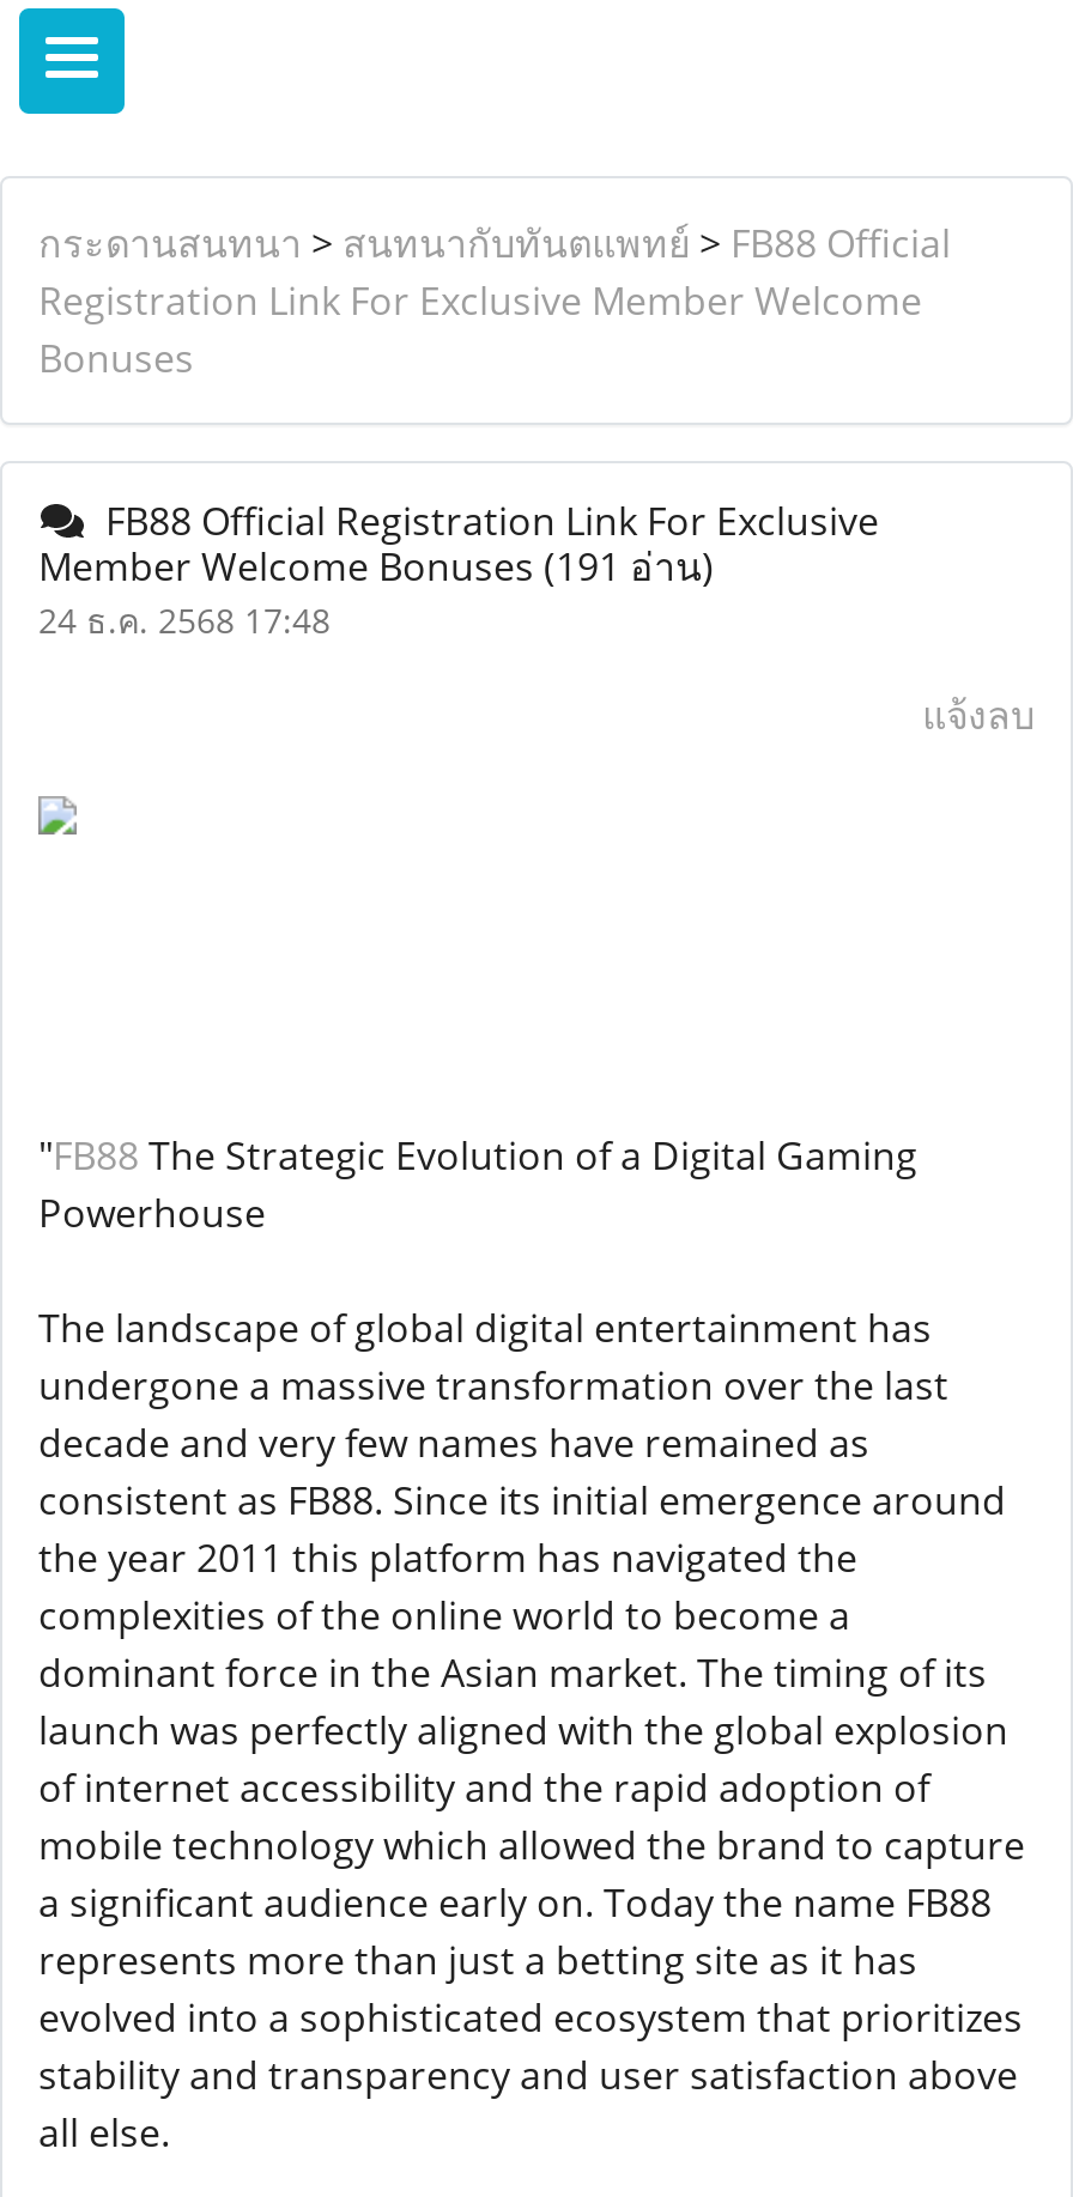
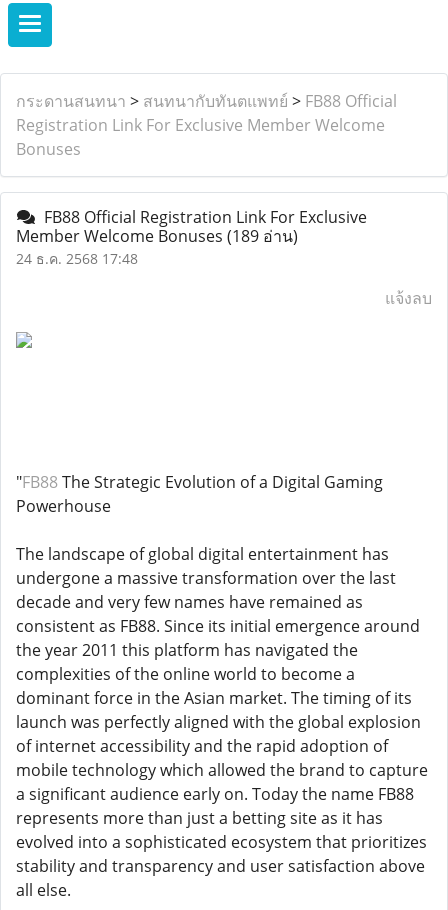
[38,540,714,593] Member Welcome Bonuses (191 อ่าน) -> [16,225,298,247] Member Welcome Bonuses (189 อ่าน)

